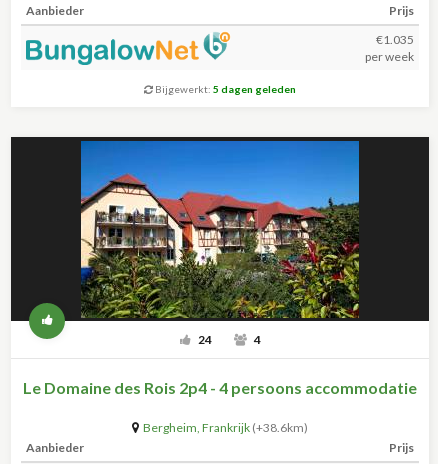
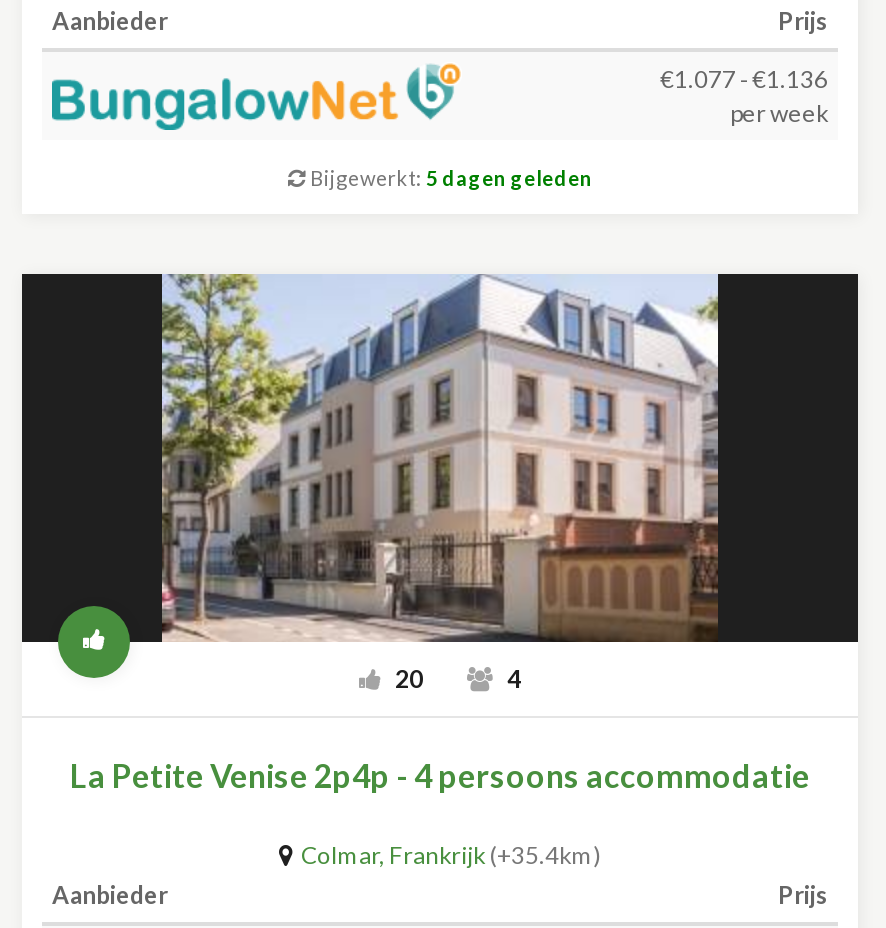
[376,32,414,47] €1.035 -> [660,64,828,94] €1.077 - €1.136
[80,136,360,347] [image] | 24 -> [160,272,720,694] [image] | 20
[23,378,417,397] Le Domaine des Rois 2p4 - 4 persoons accommodatie -> [70,756,810,794] La Petite Venise 2p4p - 4 persoons accommodatie
[143,420,308,435] Bergheim, Frankrijk (+38.6km) -> [301,840,601,870] Colmar, Frankrijk (+35.4km)

